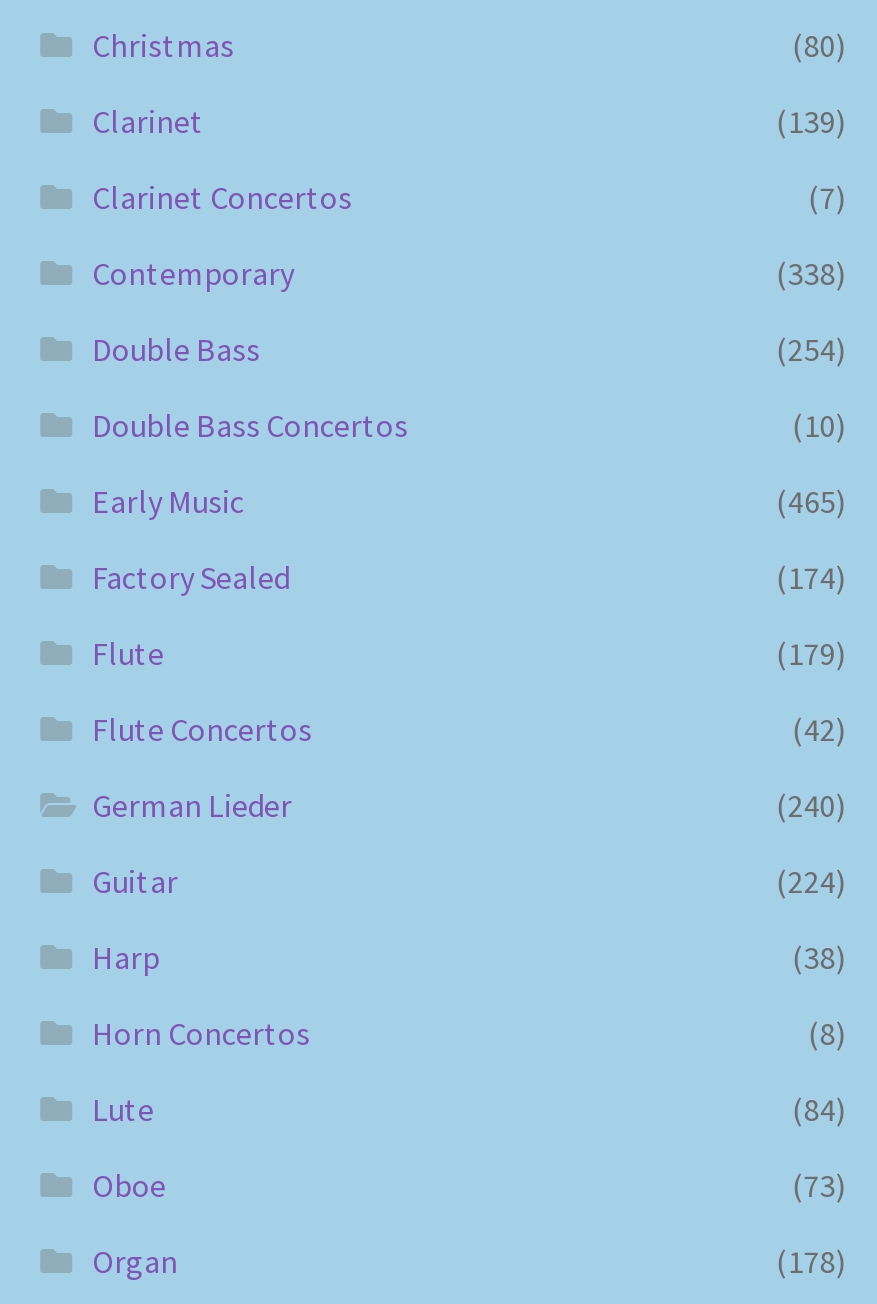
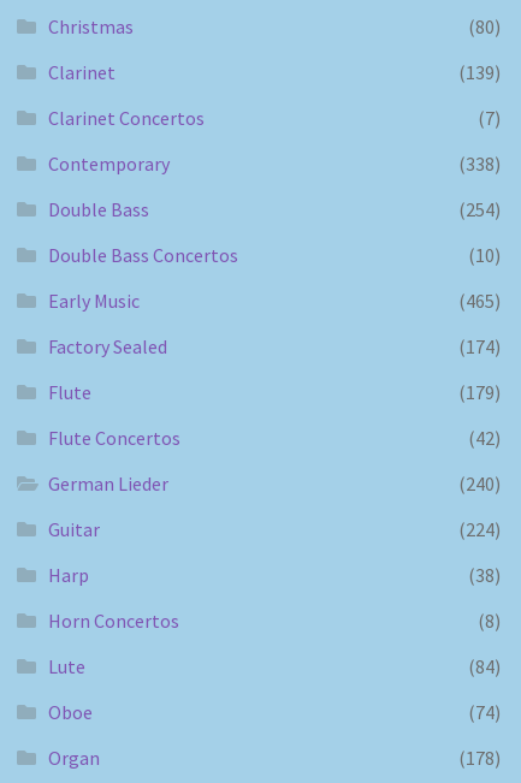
[792,1164,846,1204] (73) -> [469,699,501,723] (74)

